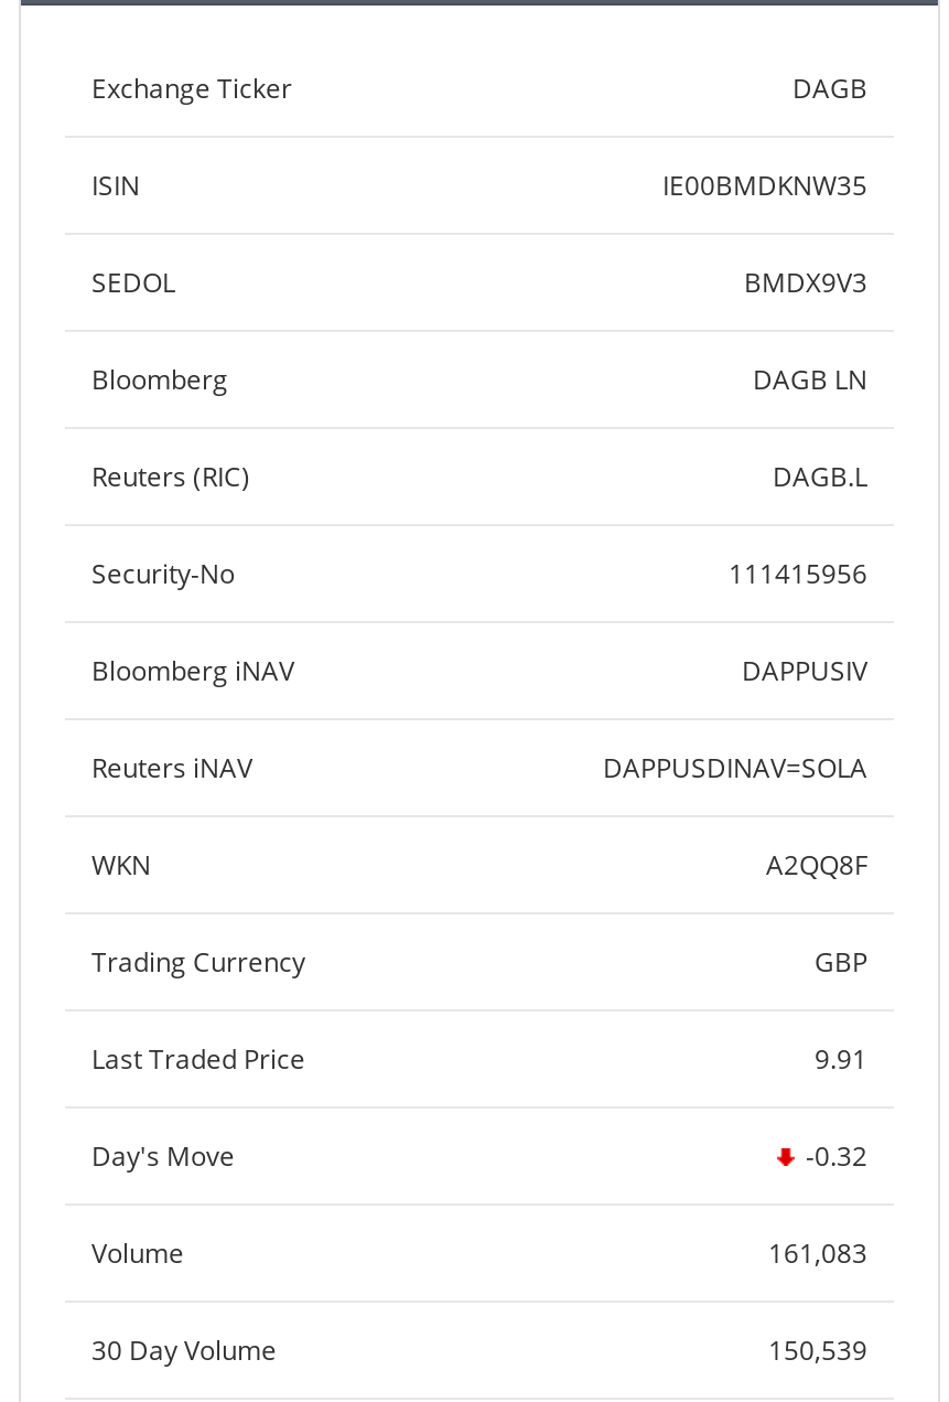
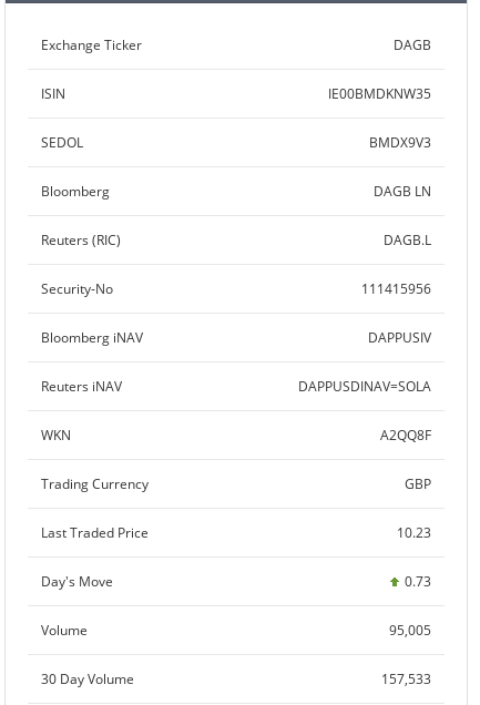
[815,1040,867,1078] 9.91 -> [397,523,431,542] 10.23
[806,1137,867,1175] -0.32 -> [405,572,431,591] 0.73
[768,1234,867,1272] 161,083 -> [389,621,431,640] 95,005
[768,1331,867,1369] 150,539 -> [381,670,431,688] 157,533

